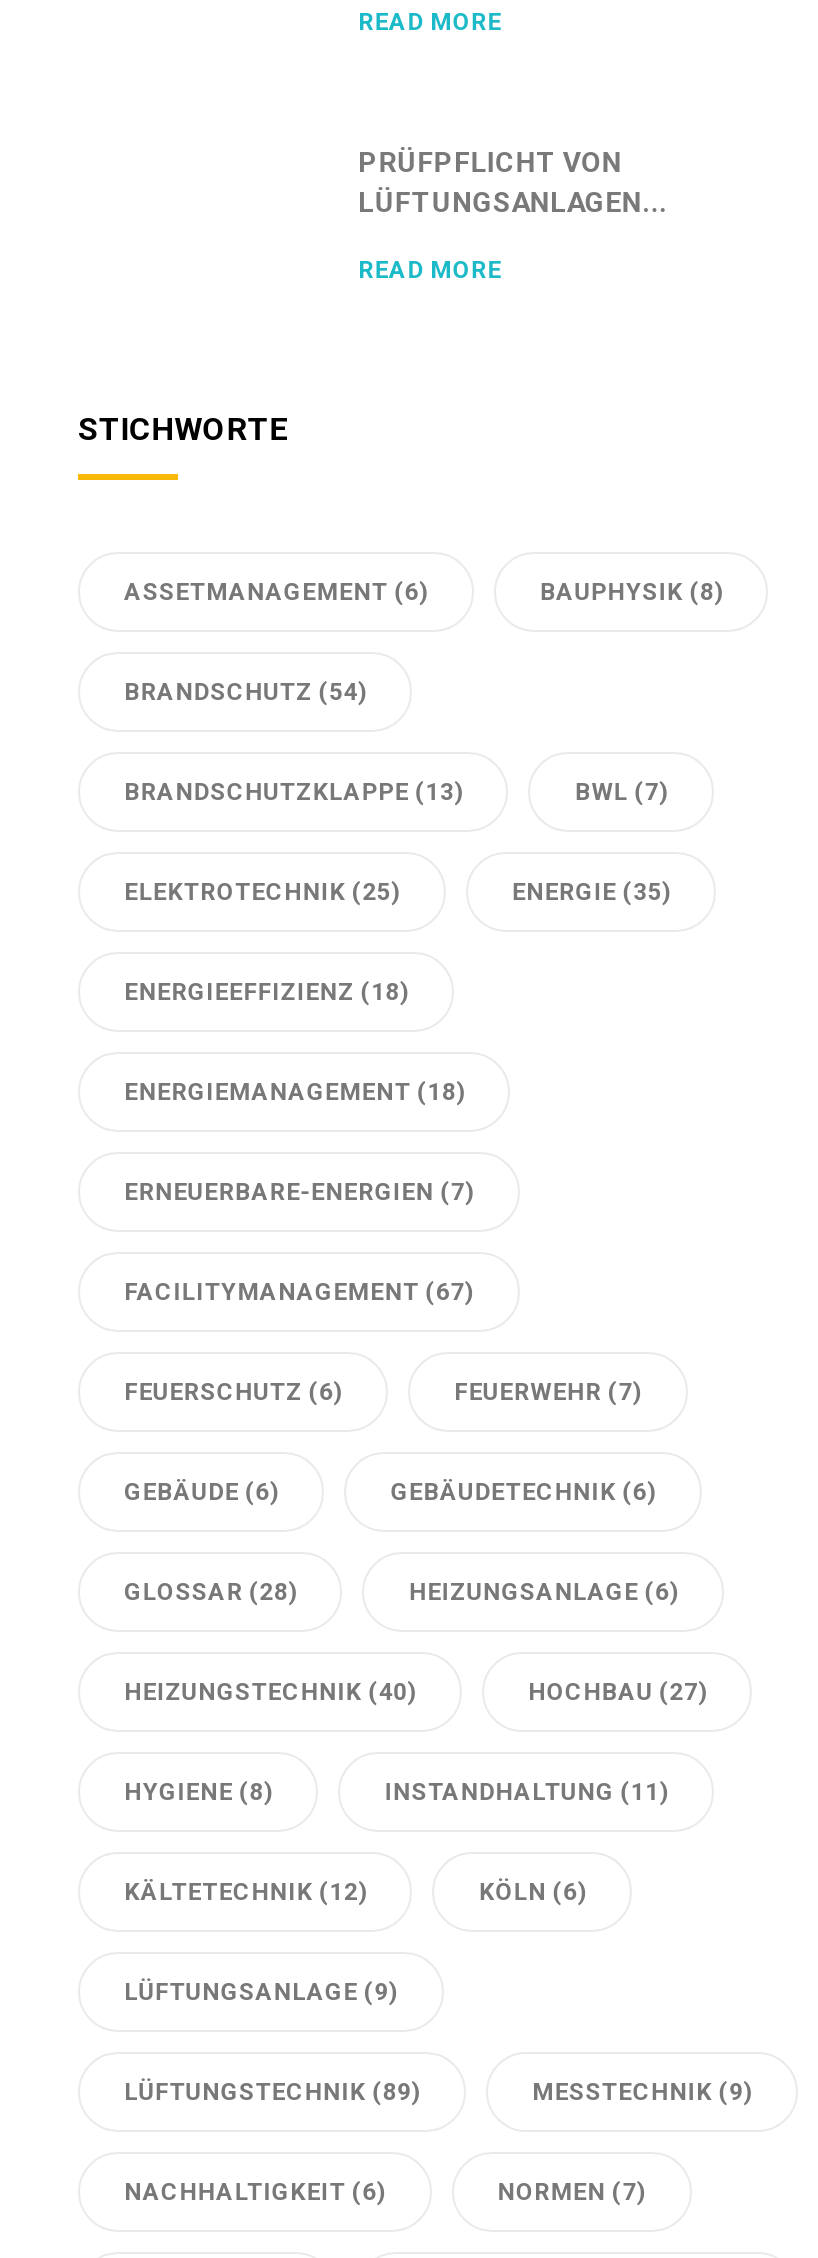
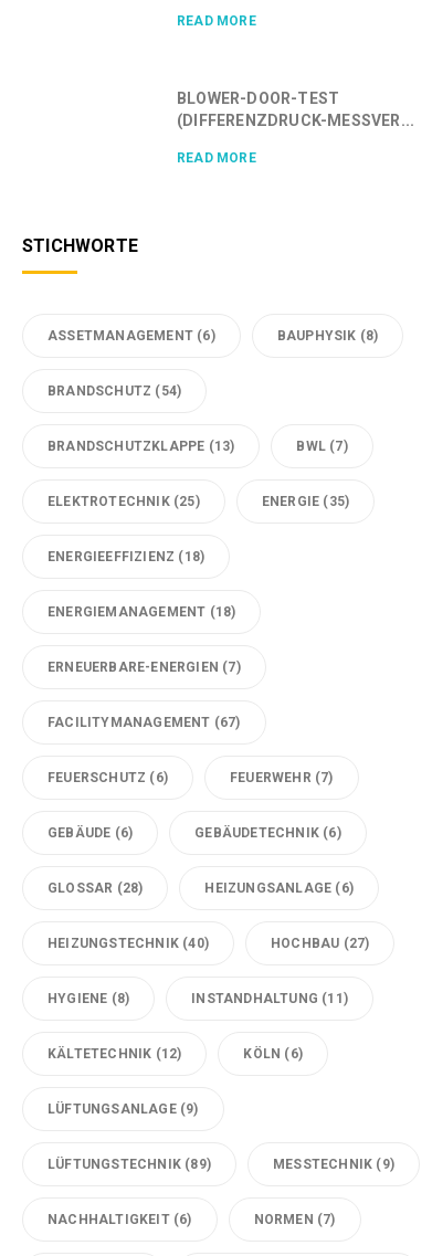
[358,147,667,219] PRÜFPFLICHT VON | LÜFTUNGSANLAGEN... -> [177,90,415,130] BLOWER-DOOR-TEST | (DIFFERENZDRUCK-MESSVER...

